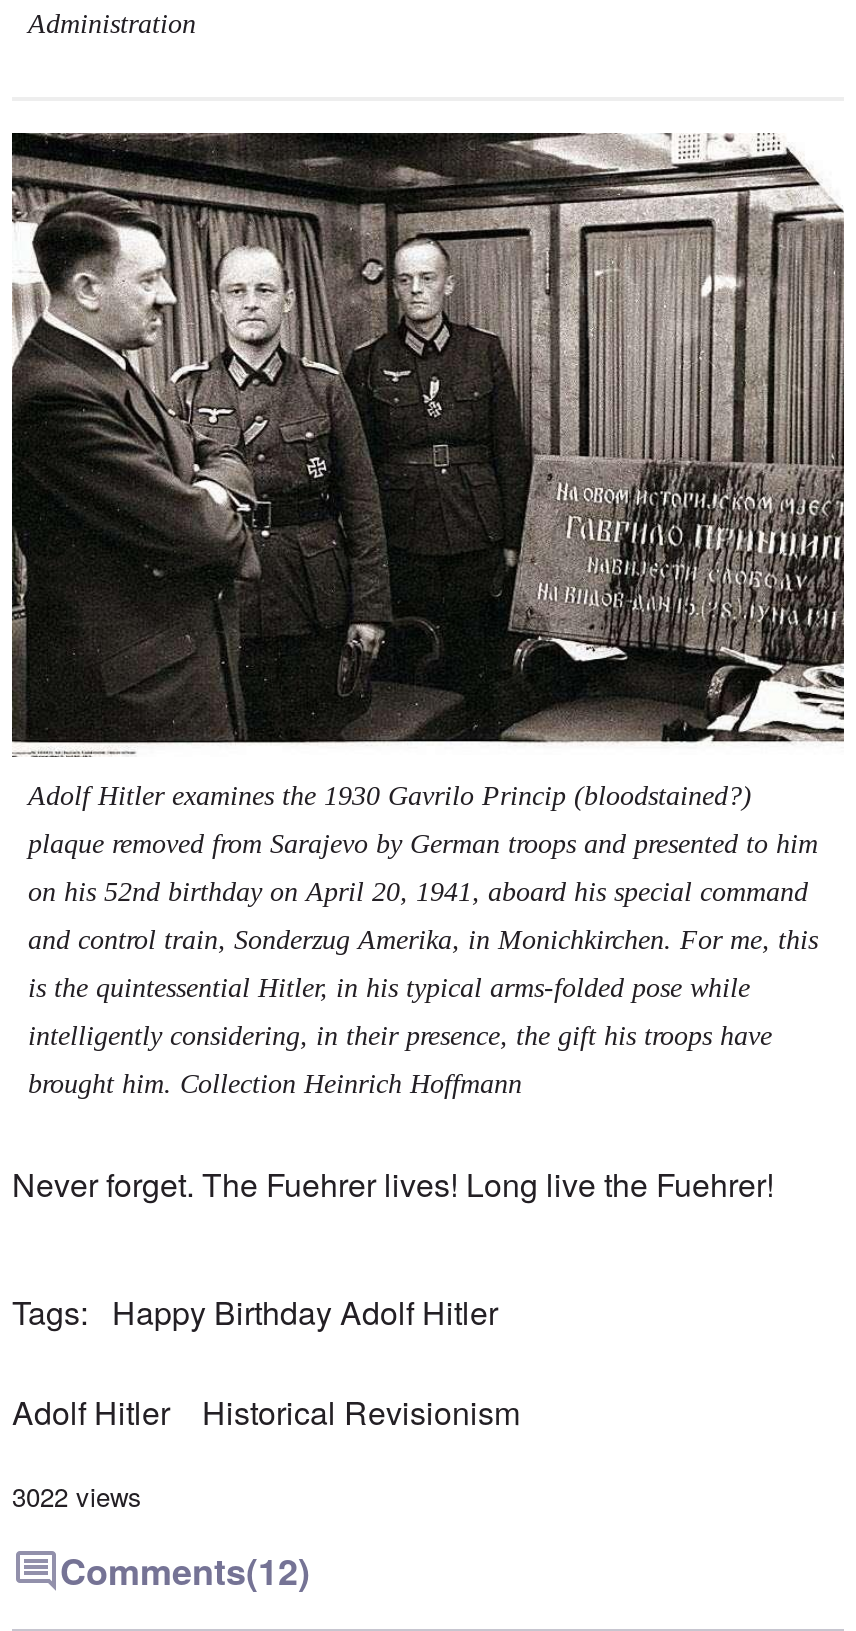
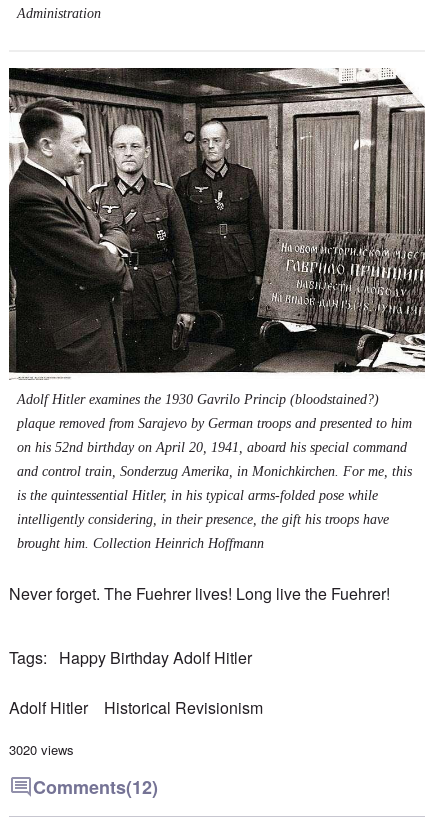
[12,1478,142,1516] 3022 views -> [9,740,74,759] 3020 views

